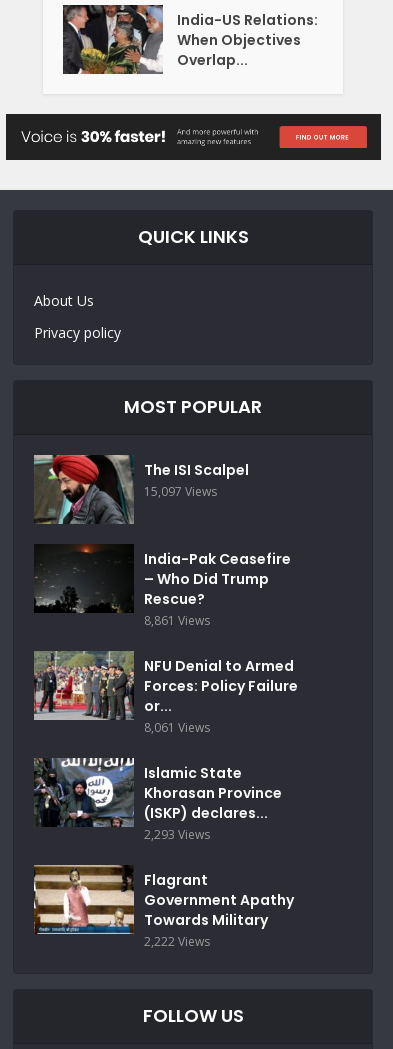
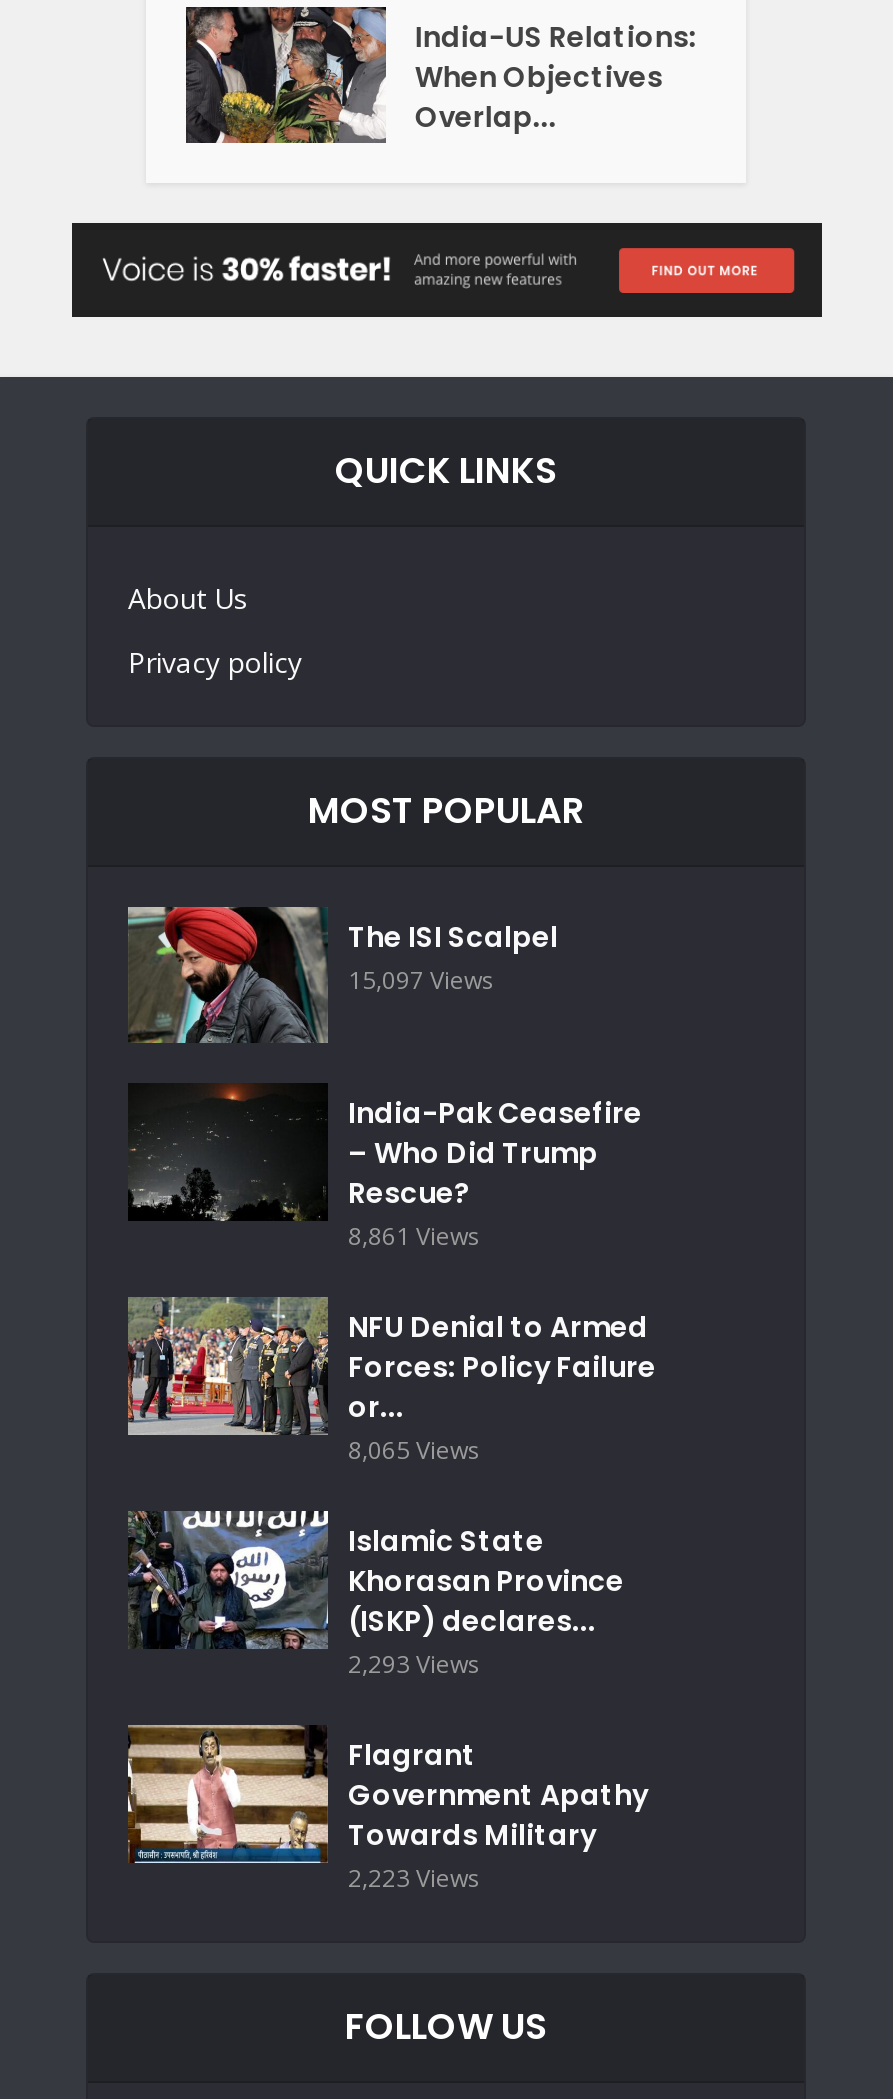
[144,719,210,736] 8,061 Views -> [348,1433,480,1467] 8,065 Views
[144,933,210,950] 2,222 Views -> [348,1861,480,1895] 2,223 Views

